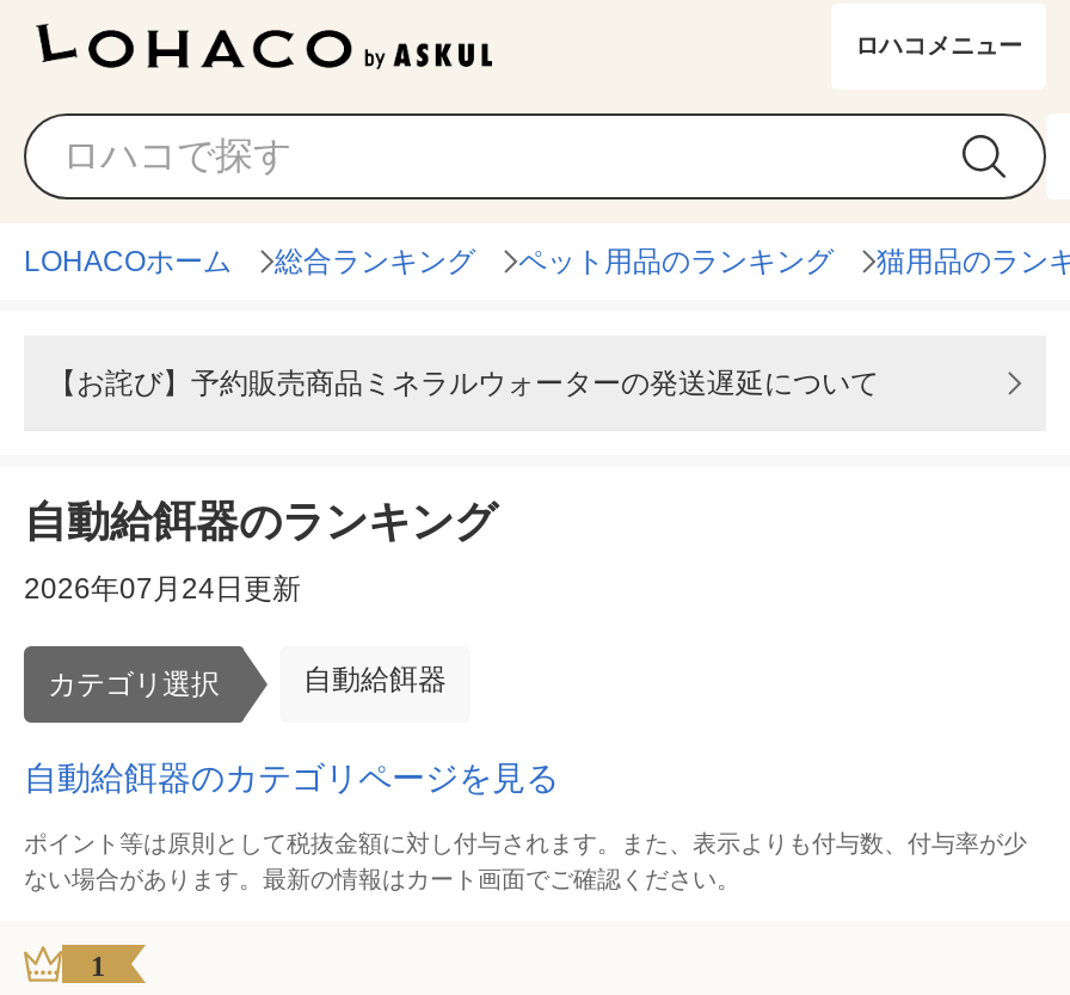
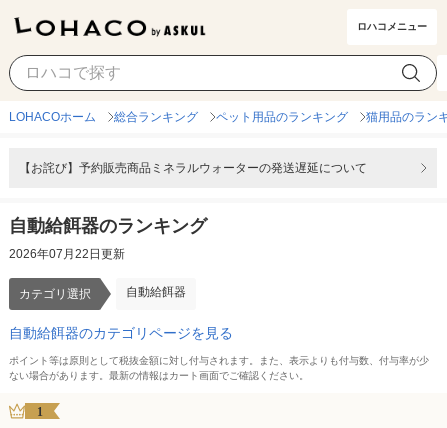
[24,572,301,606] 2026年07月24日更新 -> [9,247,125,261] 2026年07月22日更新

